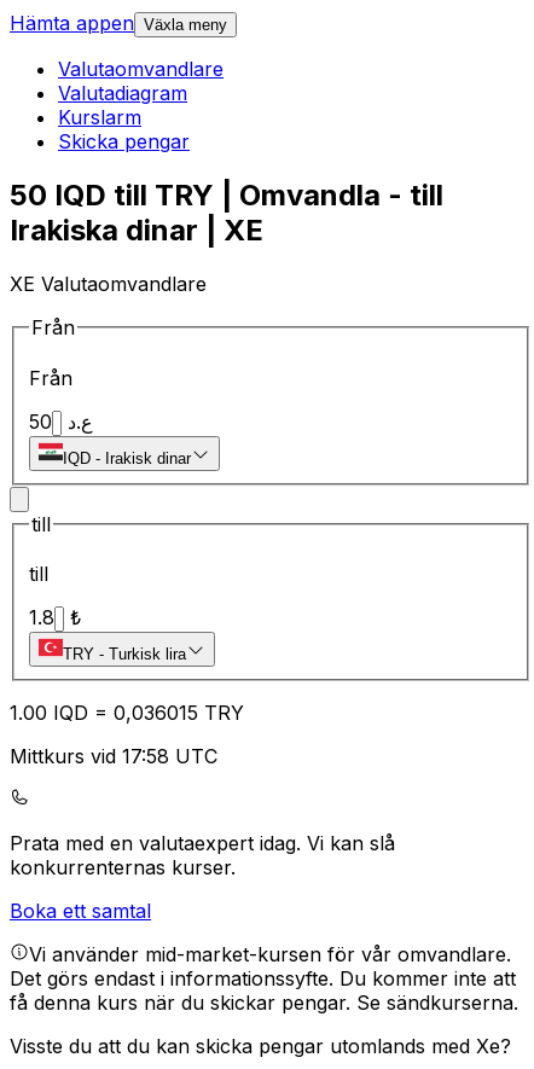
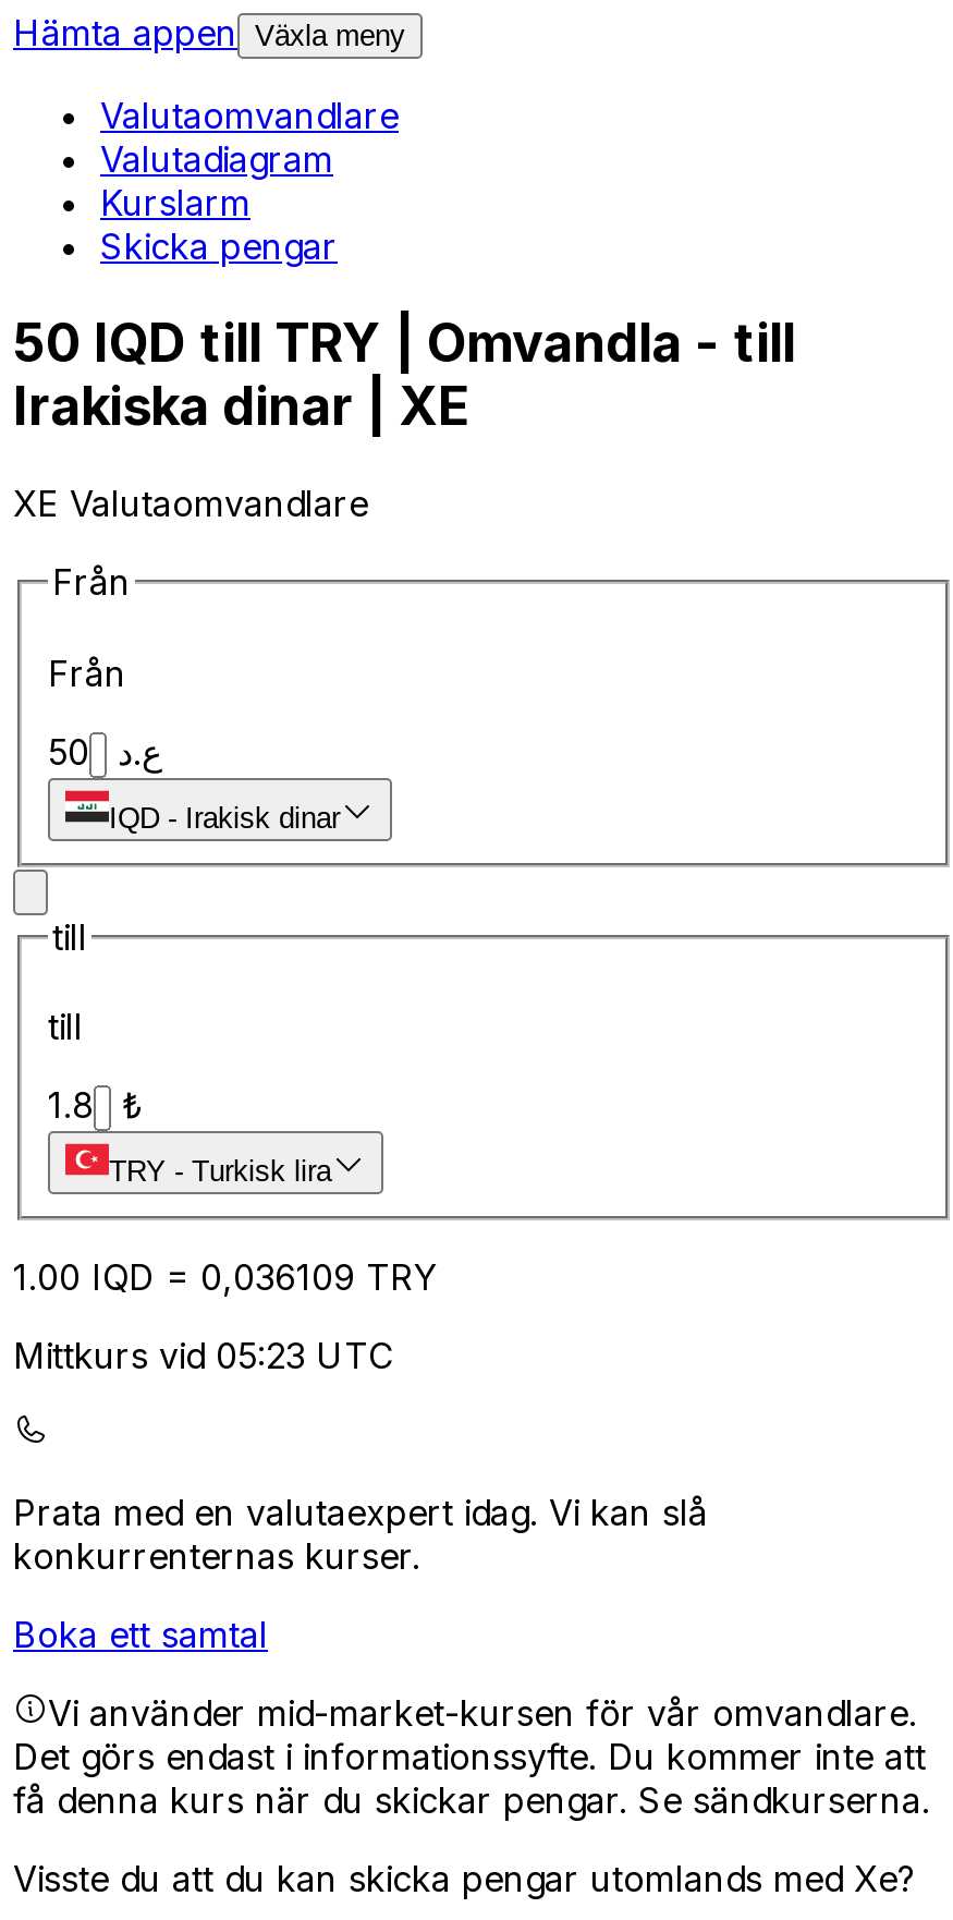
[10,701,244,725] 1.00 IQD = 0,036015 TRY -> [13,1256,438,1300] 1.00 IQD = 0,036109 TRY
[10,745,217,769] Mittkurs vid 17:58 UTC -> [13,1335,392,1378] Mittkurs vid 05:23 UTC

